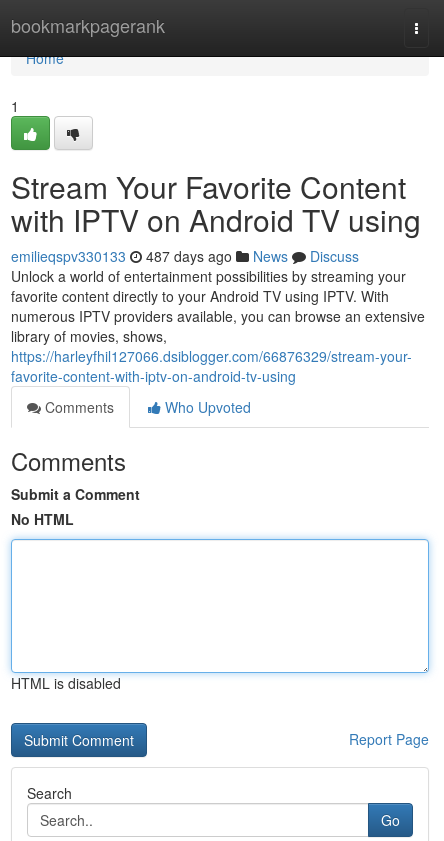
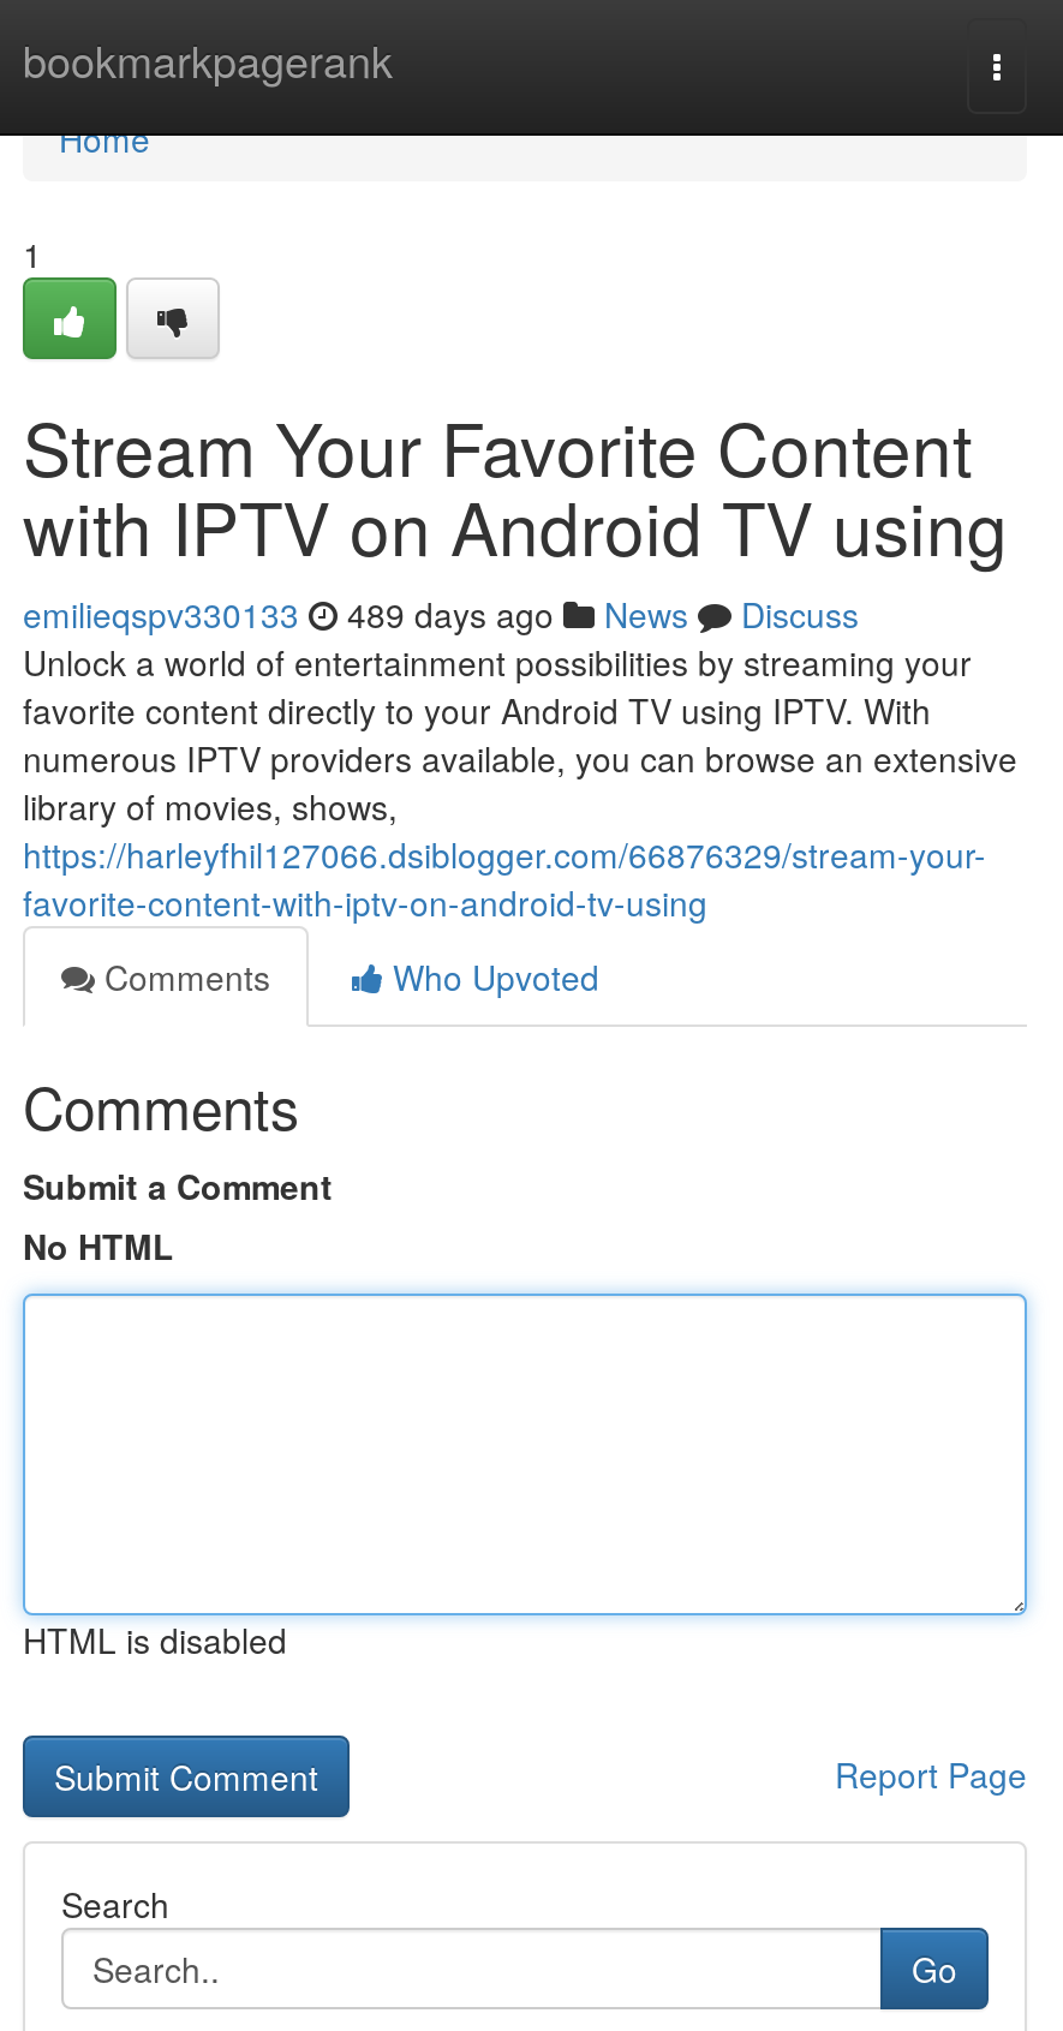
[11,246,359,266] emilieqspv330133 487 days ago News Discuss -> [23,590,859,638] emilieqspv330133 489 days ago News Discuss

